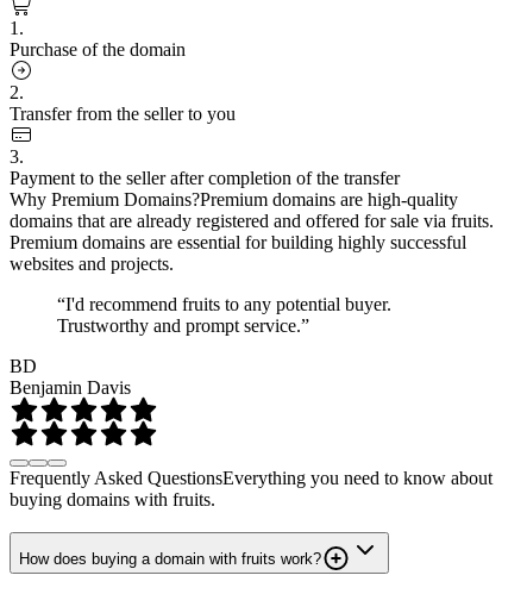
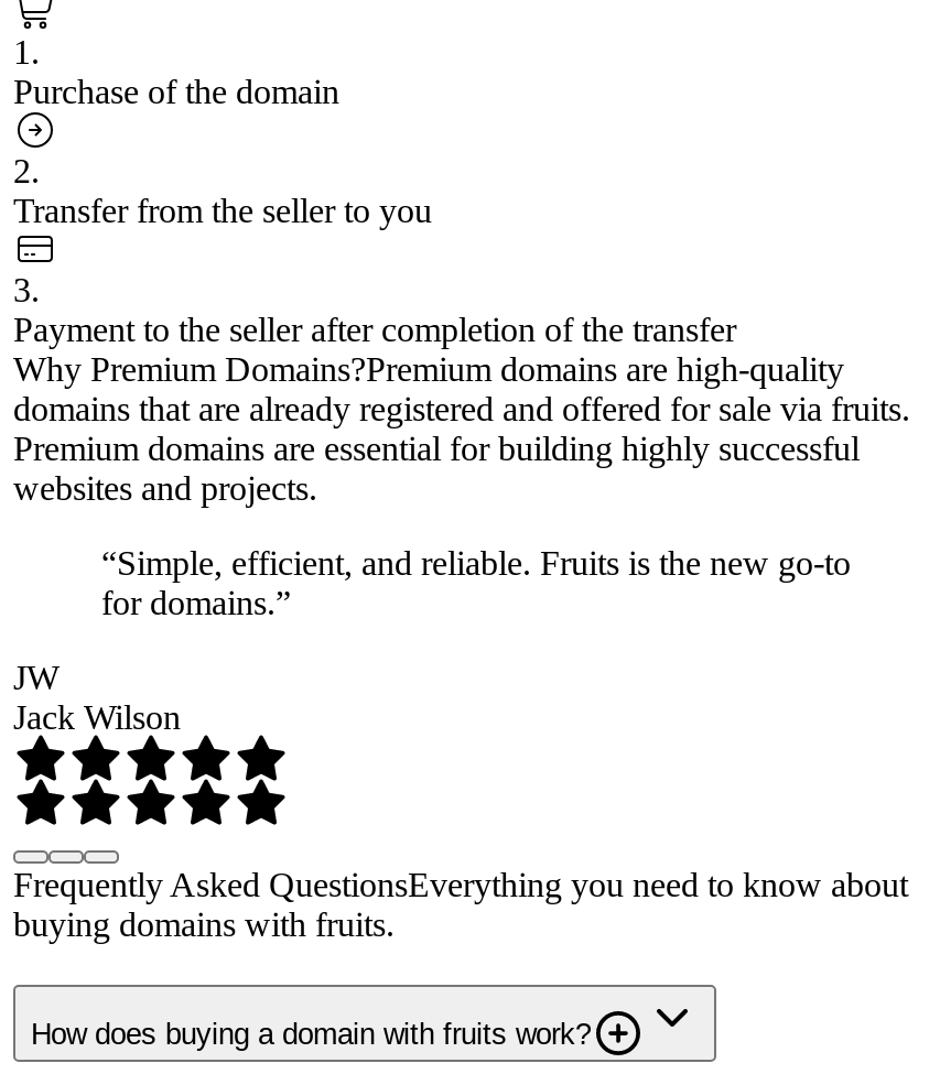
[57,294,391,335] “I'd recommend fruits to any potential buyer. | Trustworthy and prompt service.” -> [101,543,851,620] “Simple, efficient, and reliable. Fruits is the new go-to | for domains.”
[10,355,131,397] BD | Benjamin Davis -> [13,658,181,735] JW | Jack Wilson

